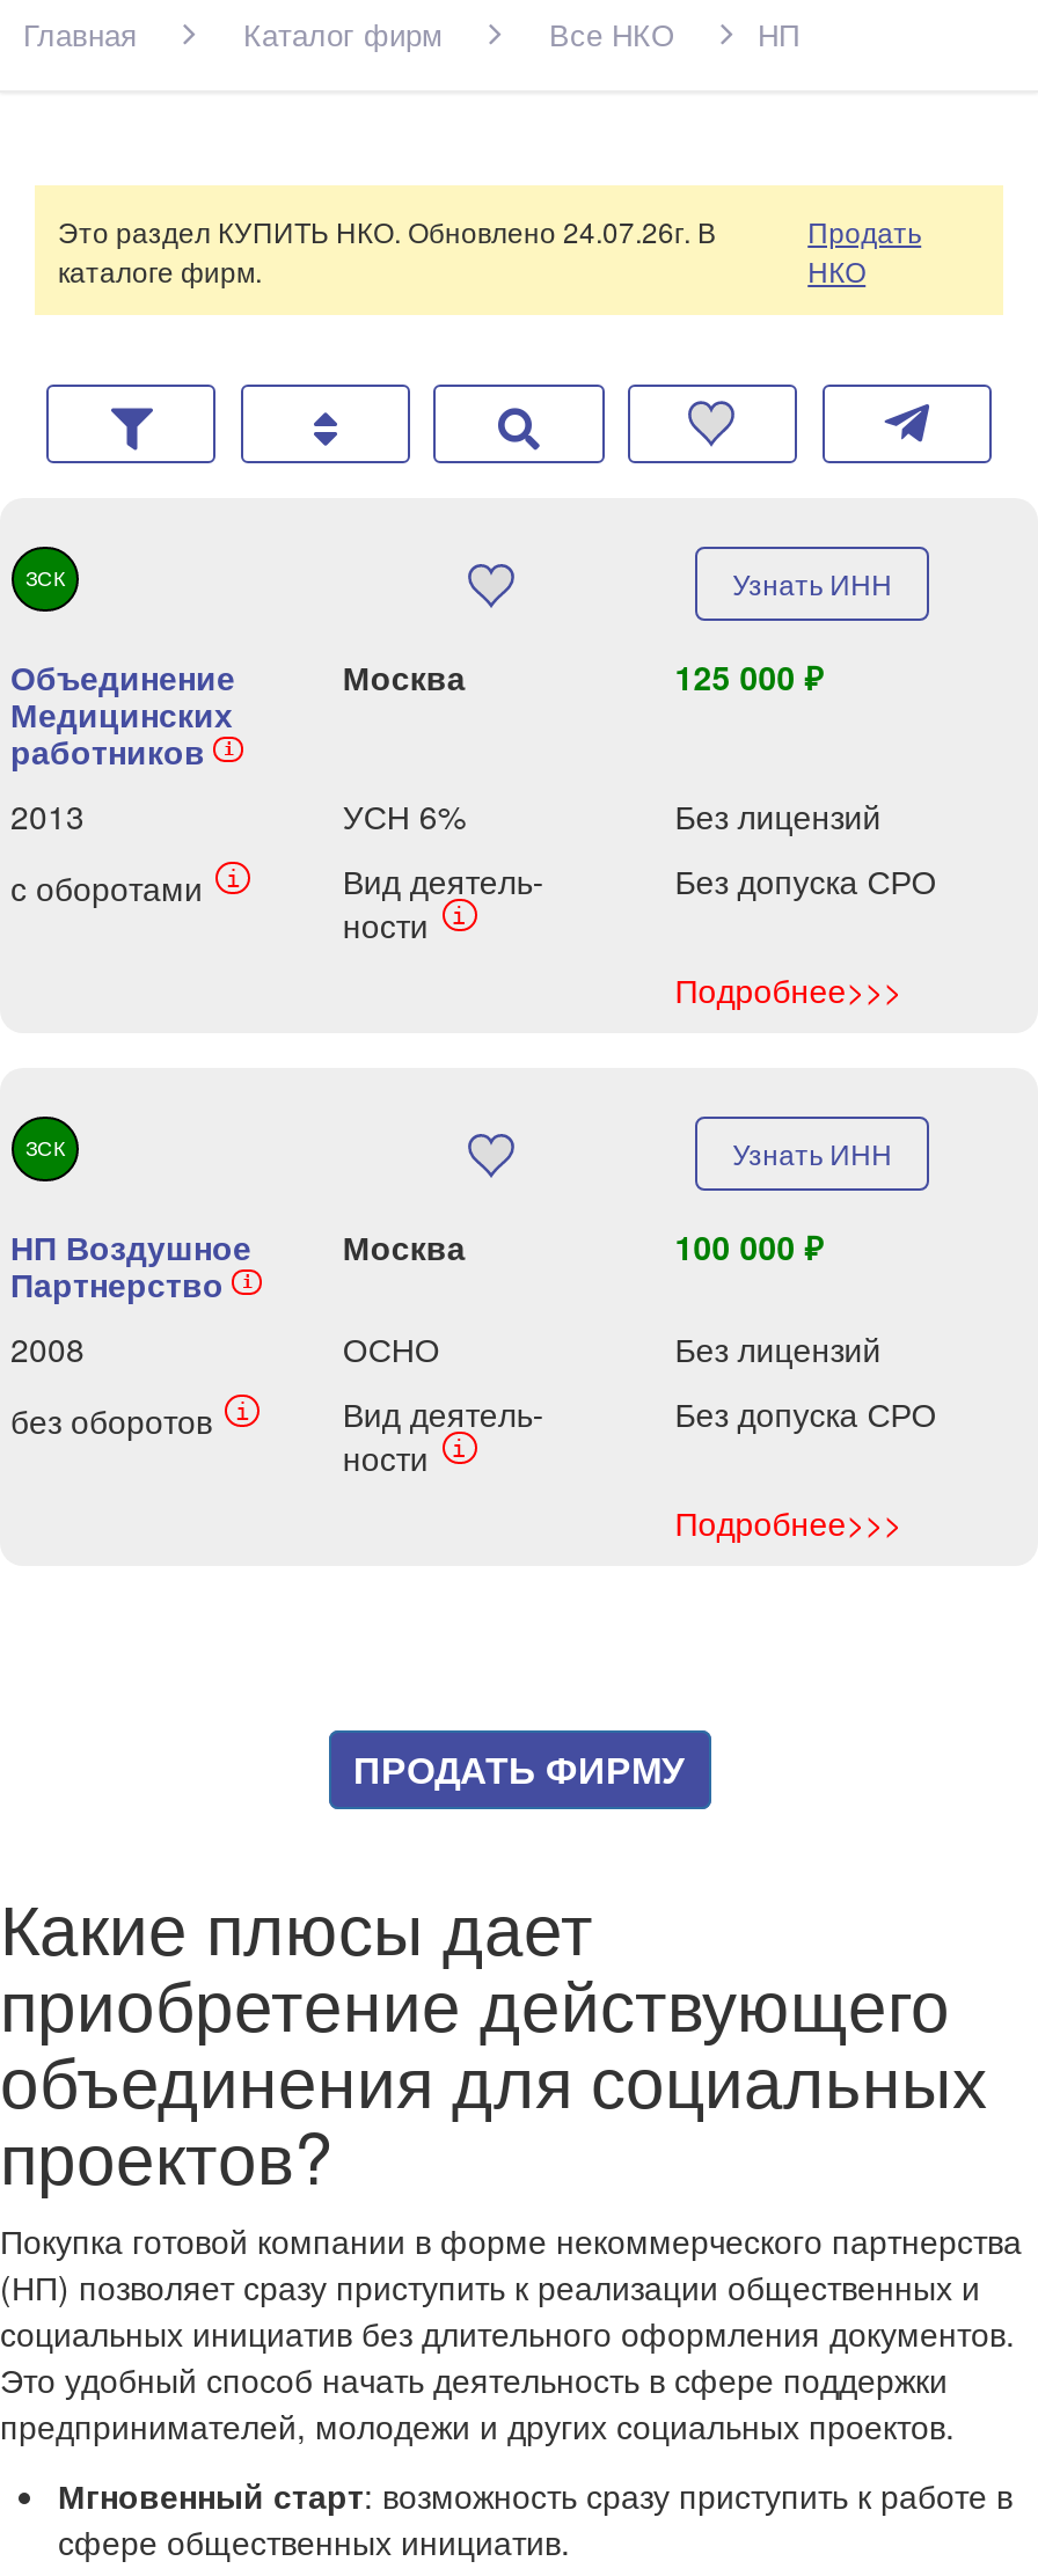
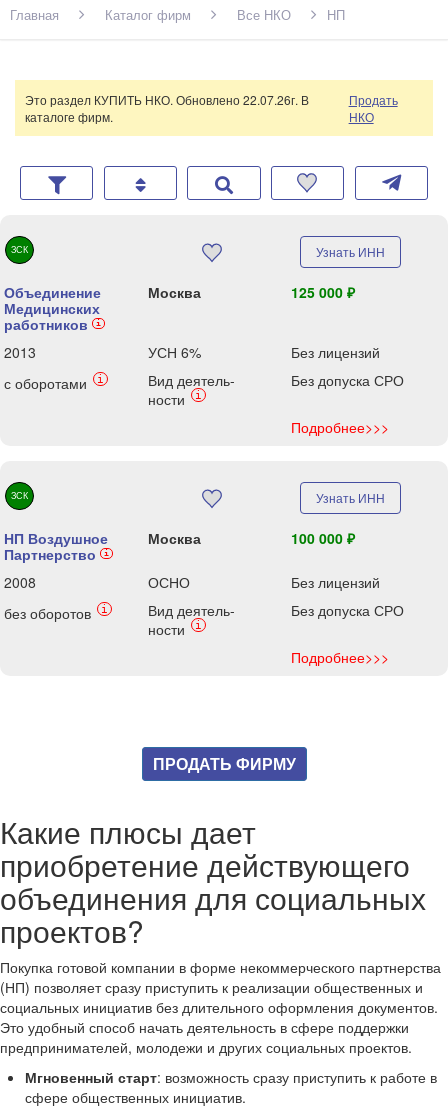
[58,212,716,251] Это раздел КУПИТЬ НКО. Обновлено 24.07.26г. В -> [25,91,309,108] Это раздел КУПИТЬ НКО. Обновлено 22.07.26г. В

